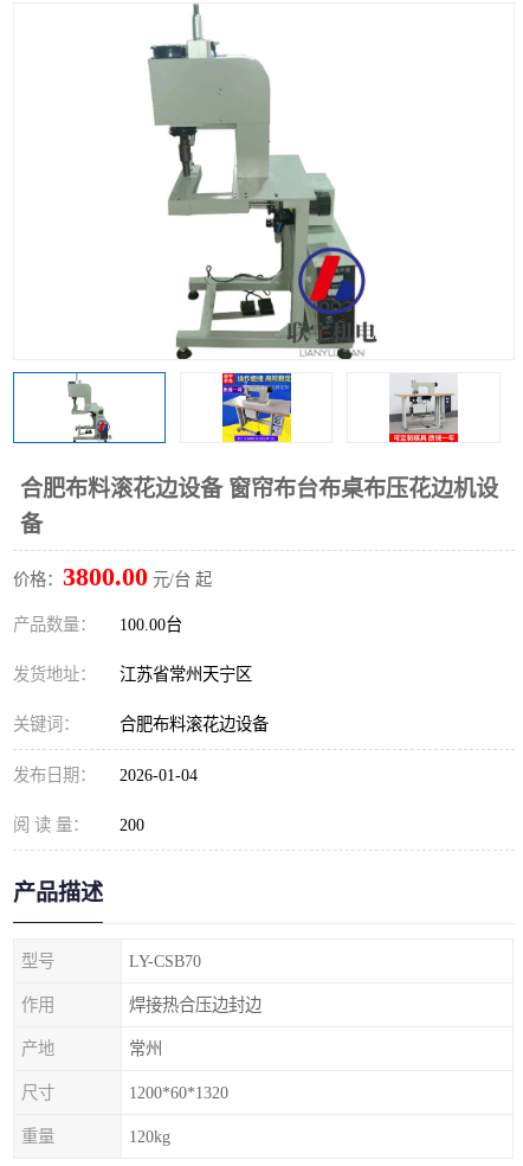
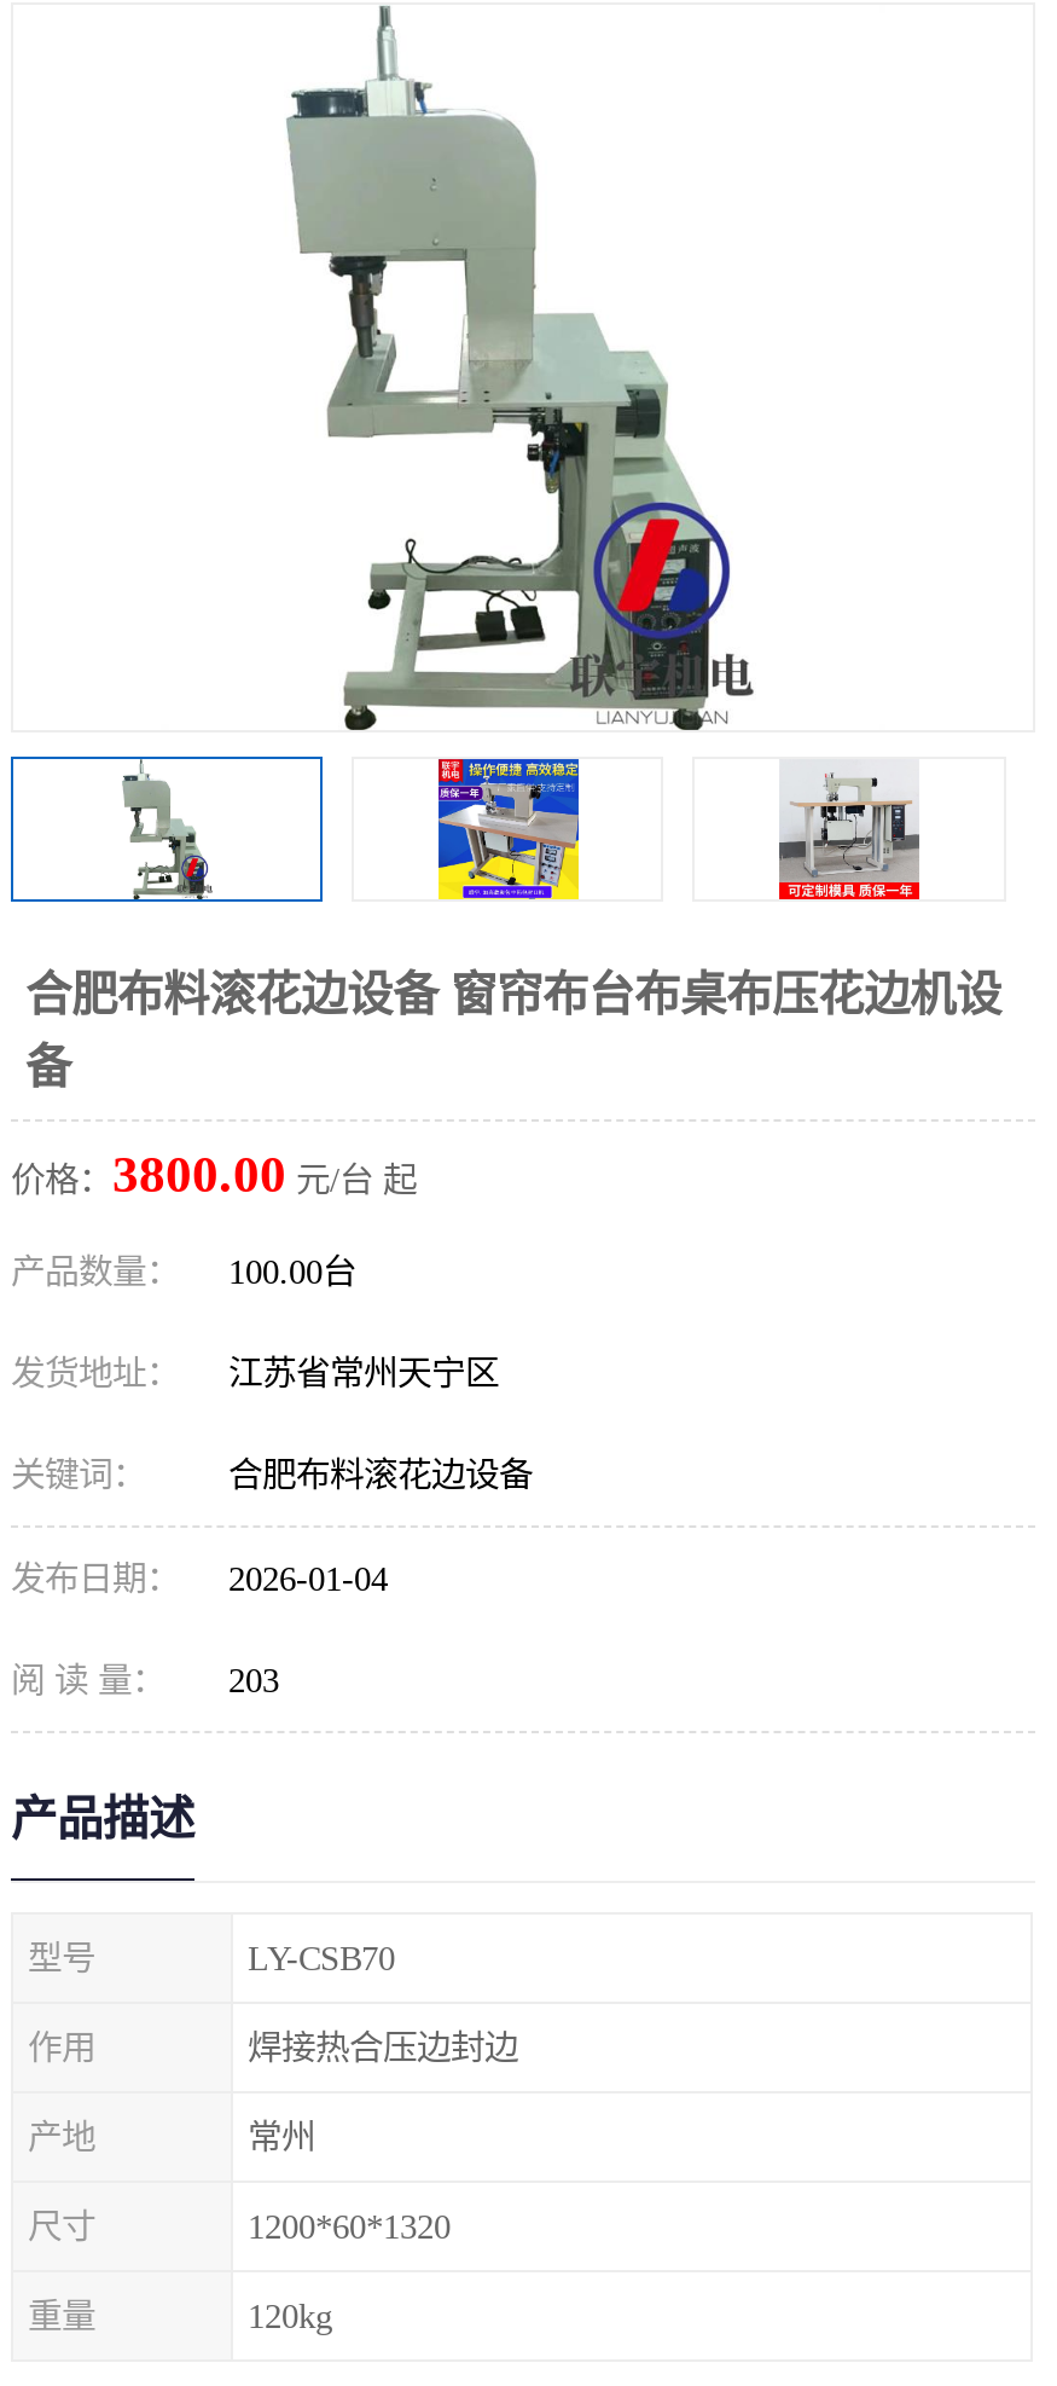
[13,815,144,834] 阅 读 量： 200 -> [11,1661,279,1699] 阅 读 量： 203

